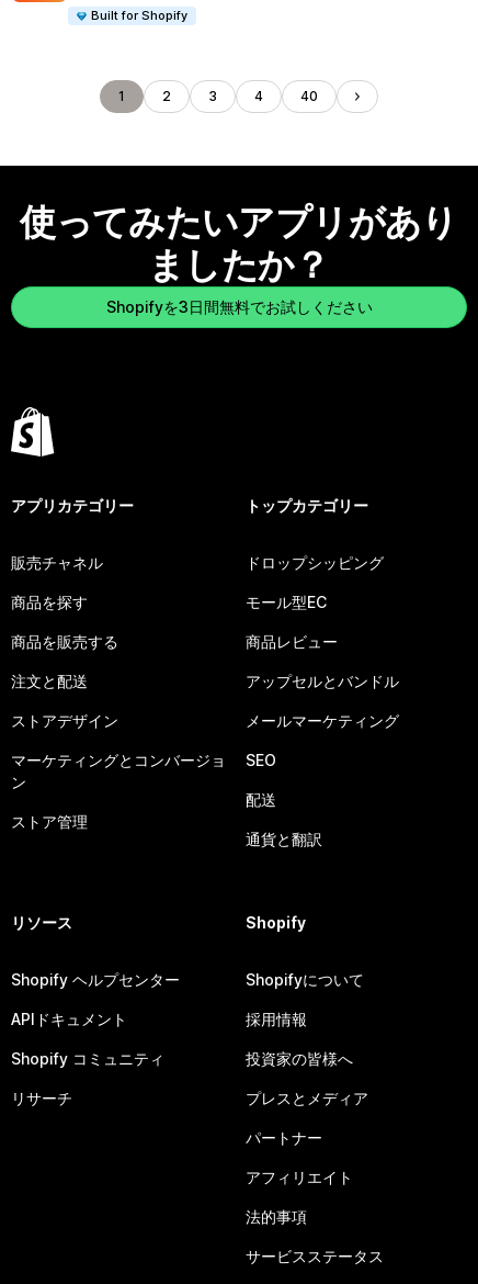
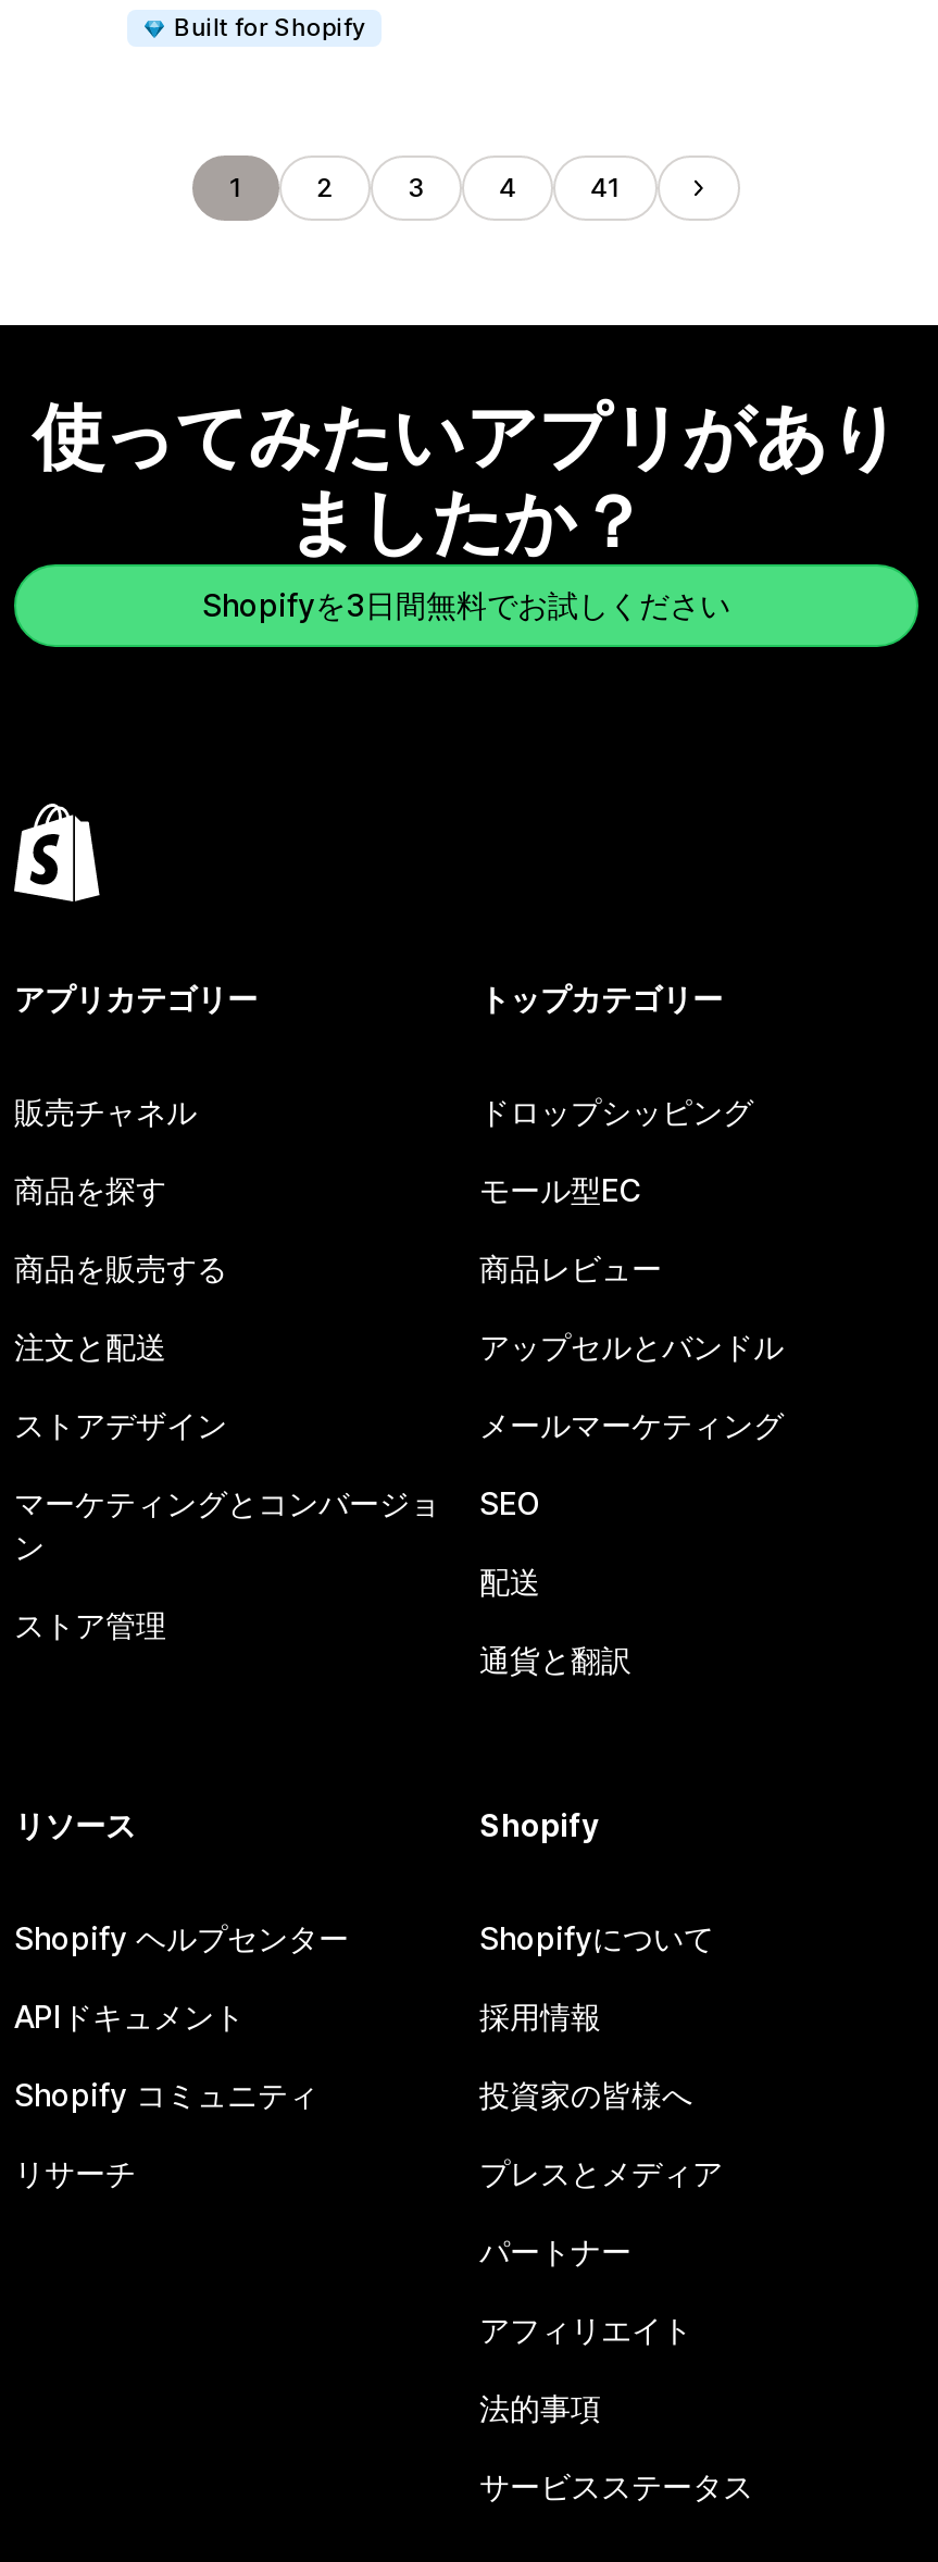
[300,88,318,104] 40 -> [590,171,620,203] 41

